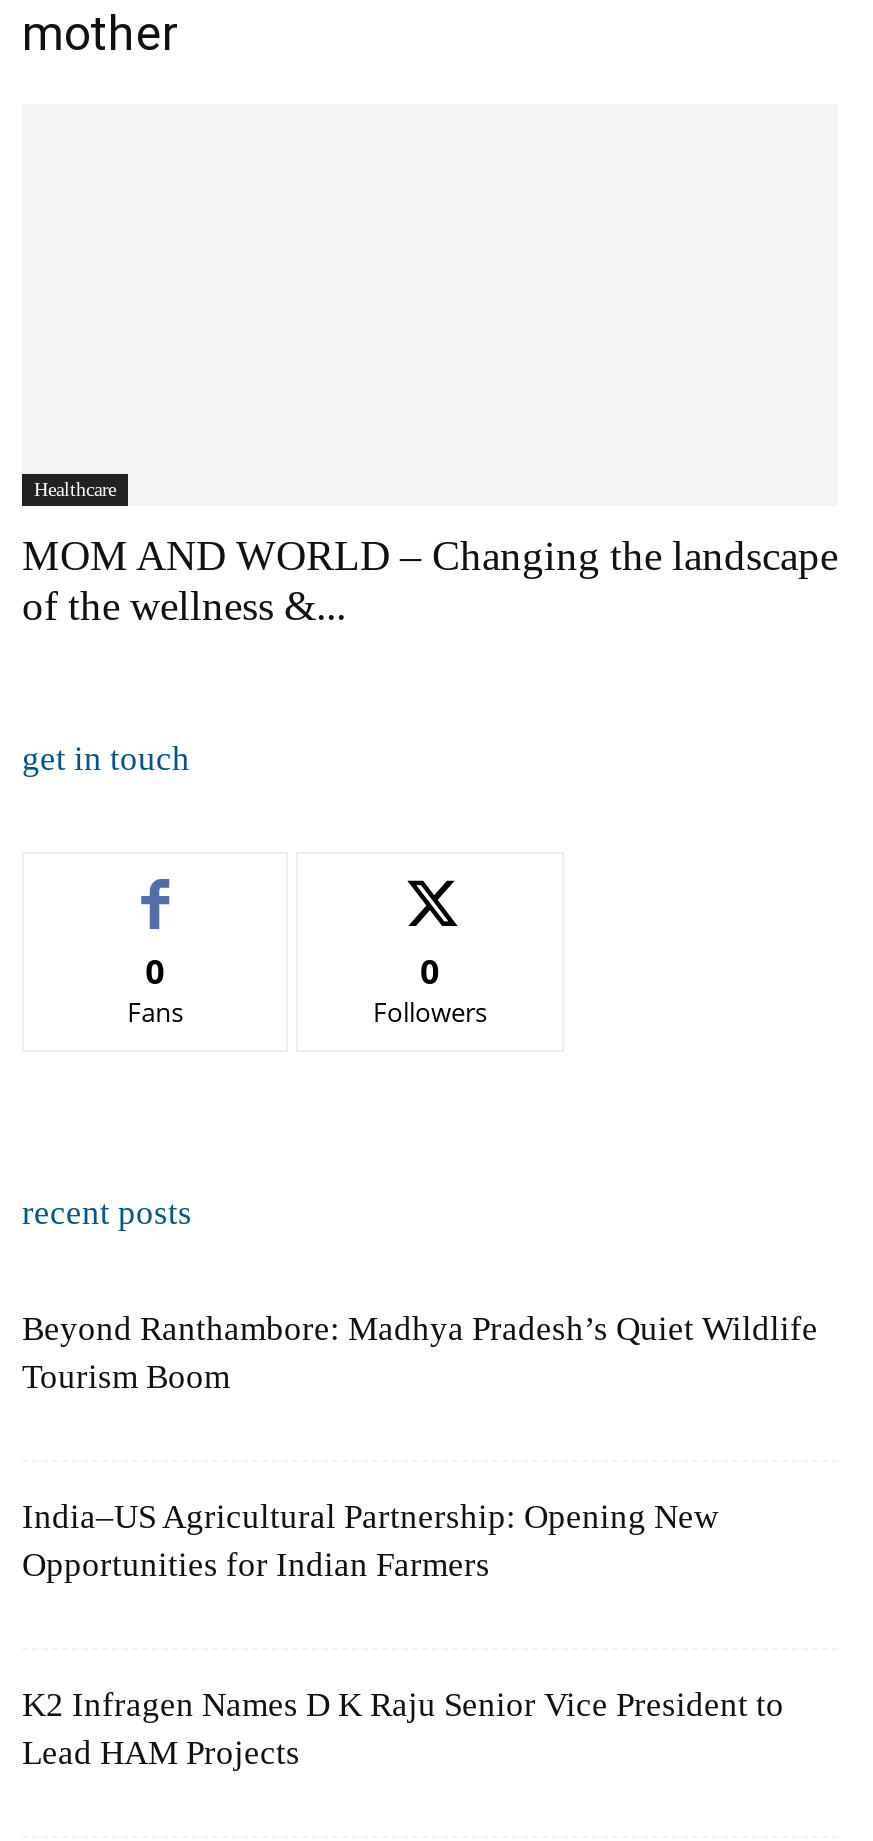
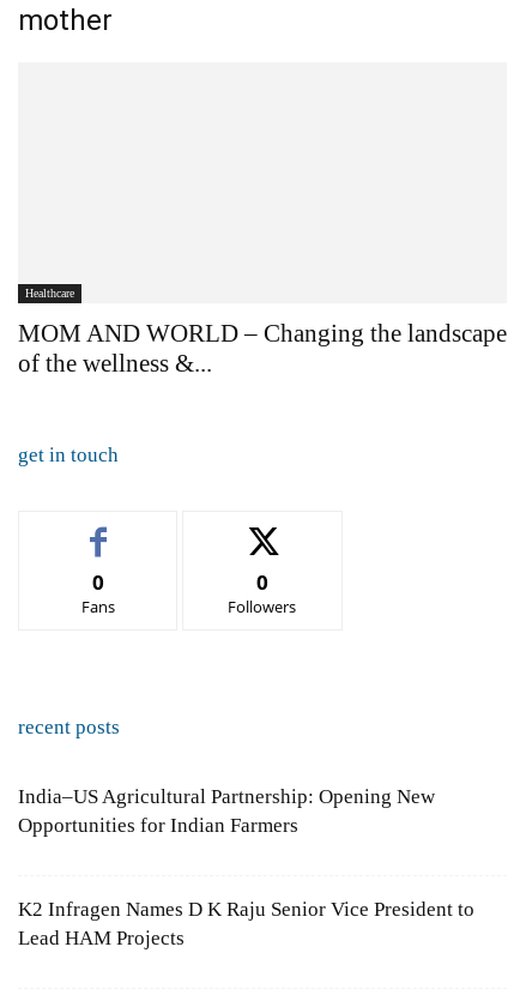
[22,1311,818,1397] Beyond Ranthambore: Madhya Pradesh’s Quiet Wildlife | Tourism Boom -> none

